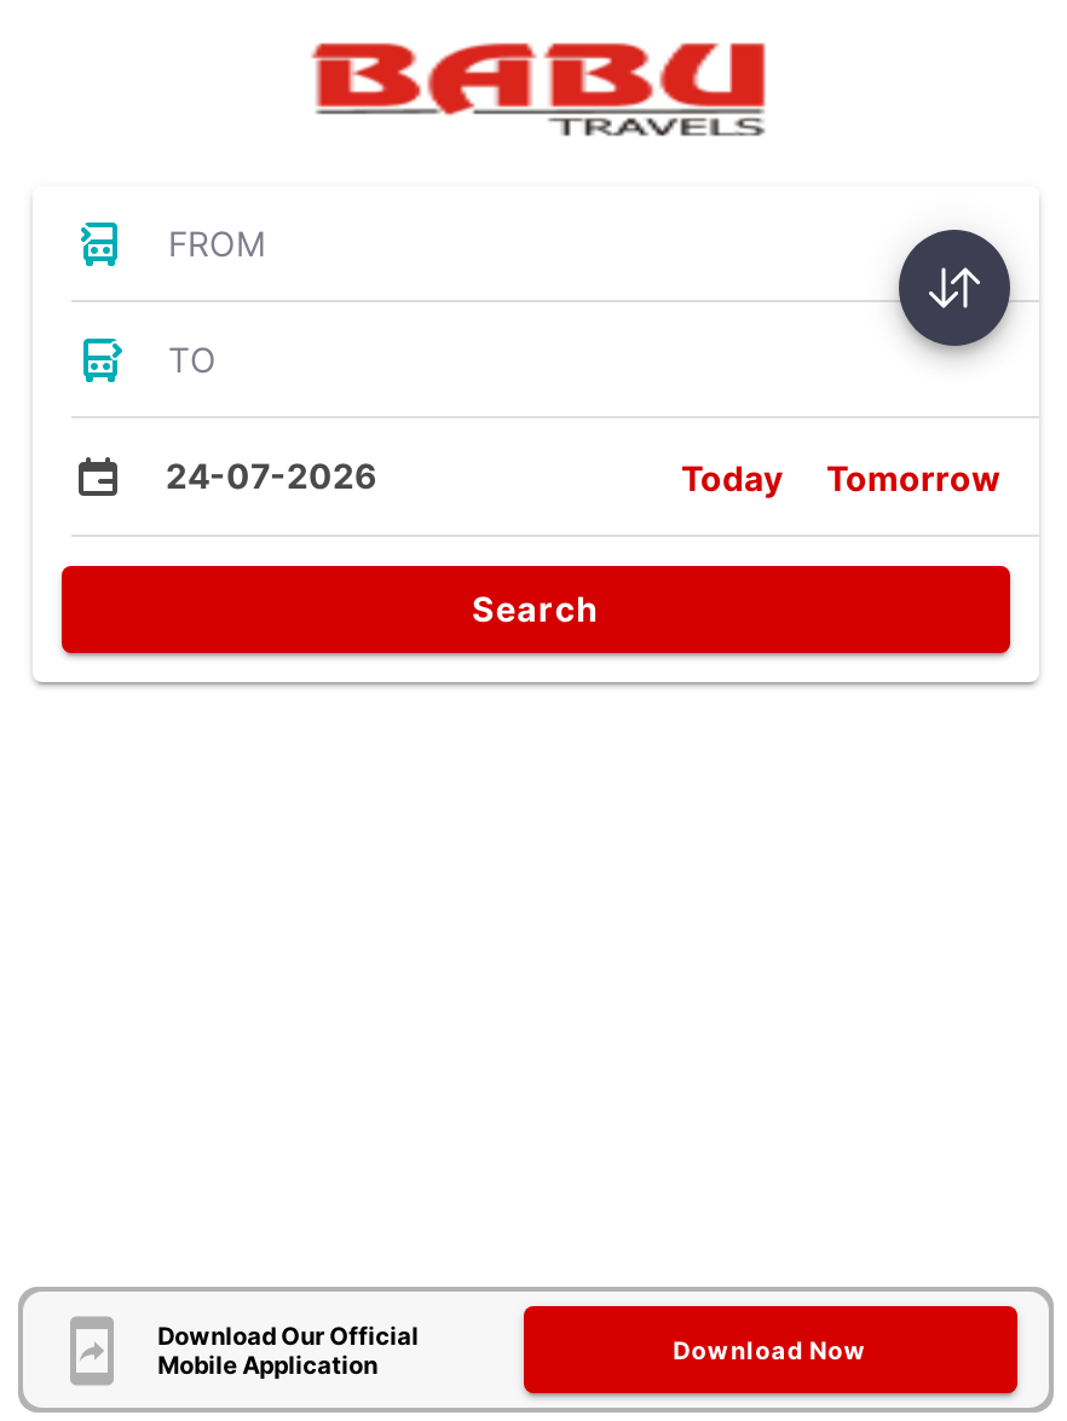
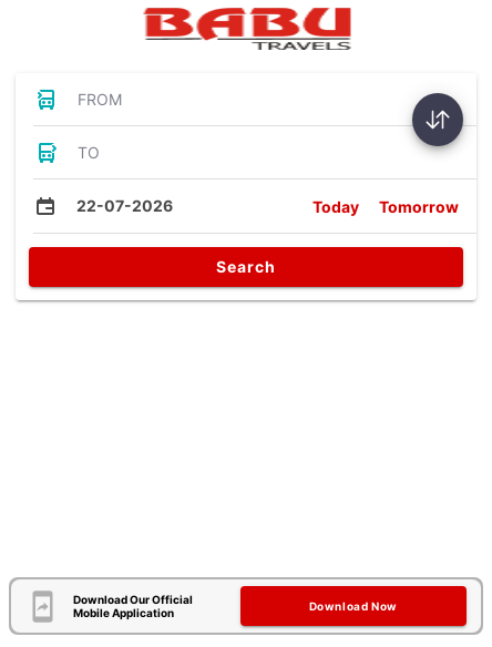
[166,455,376,496] 24-07-2026 -> [76,196,173,215] 22-07-2026

